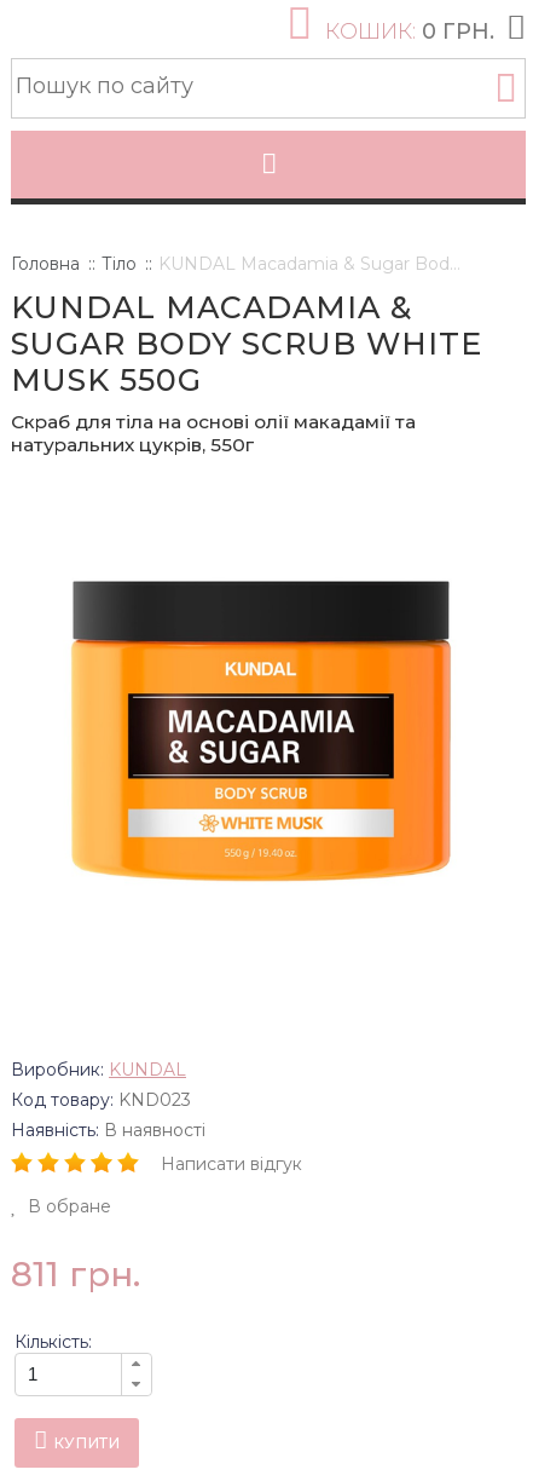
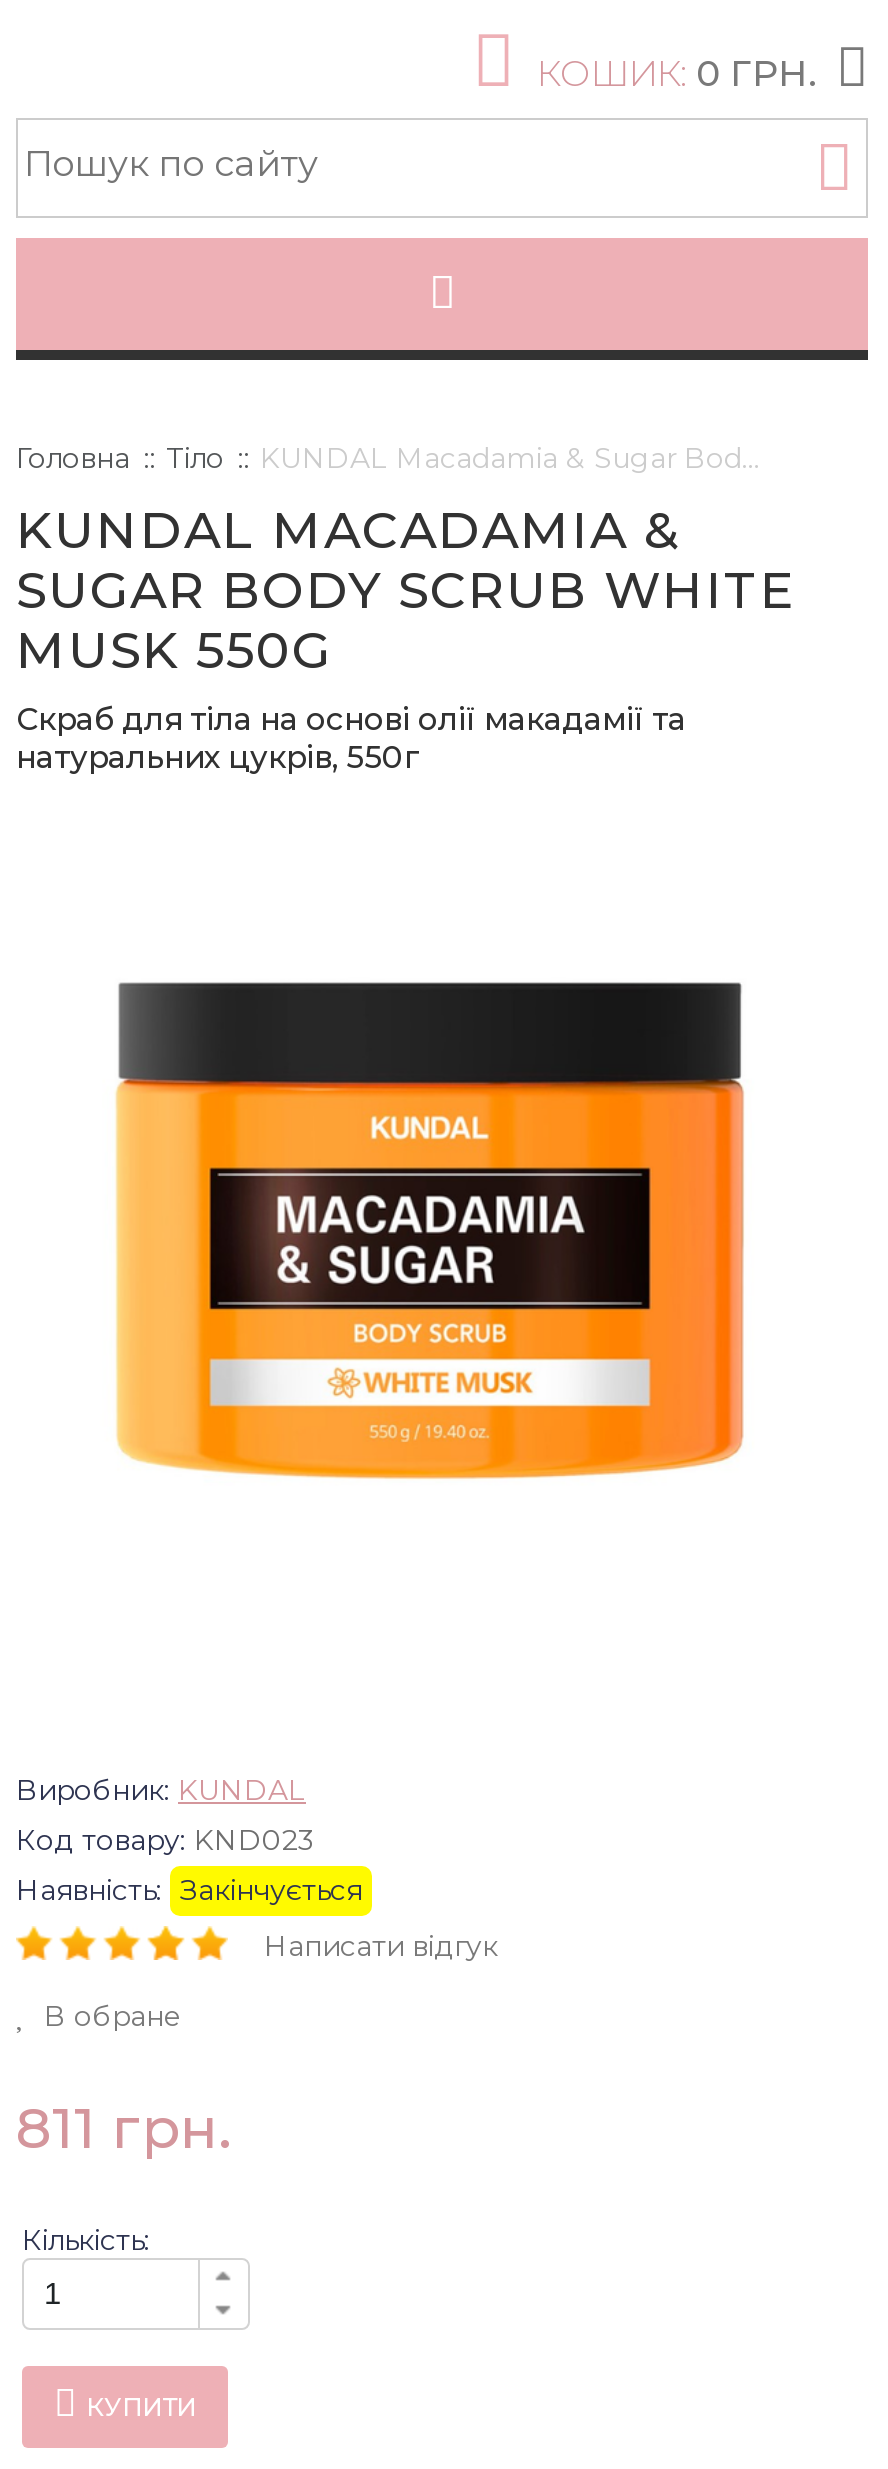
[11,1119,205,1141] Наявність: В наявності -> [16,1871,362,1907] Наявність: Закінчується

